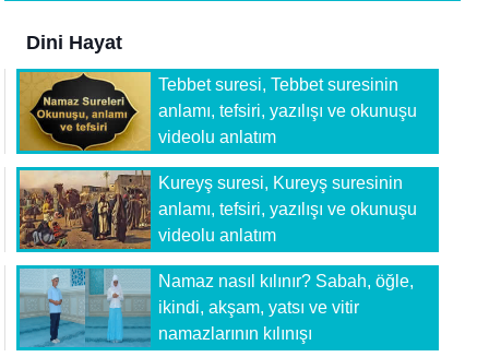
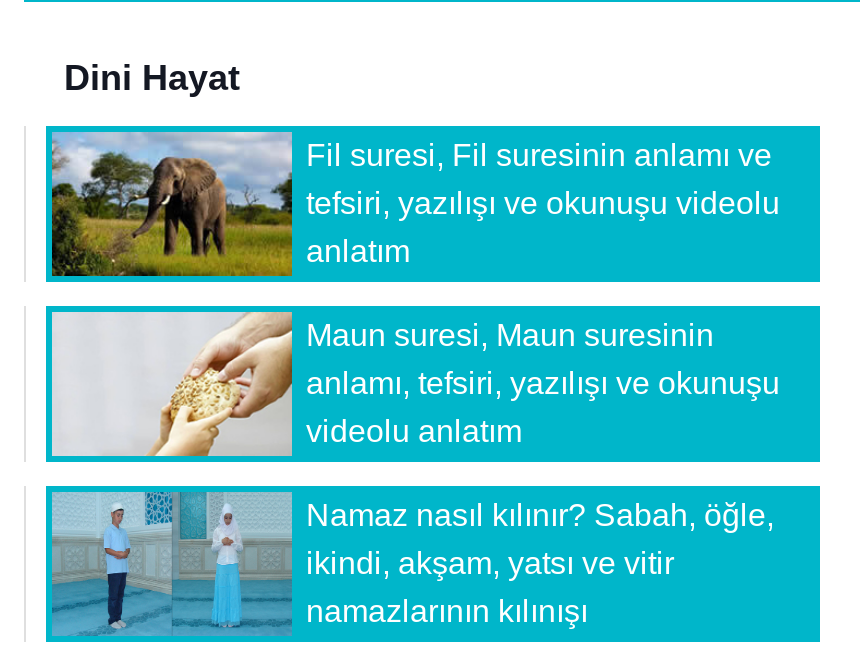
[19,71,417,152] [image] | Tebbet suresi, Tebbet suresinin | anlamı, tefsiri, yazılışı ve okunuşu | videolu anlatım -> [50,130,780,278] [image] | Fil suresi, Fil suresinin anlamı ve | tefsiri, yazılışı ve okunuşu videolu | anlatım
[19,170,403,250] [image] | Kureyş suresi, Kureyş suresinin -> [50,312,714,458] [image] | Maun suresi, Maun suresinin

